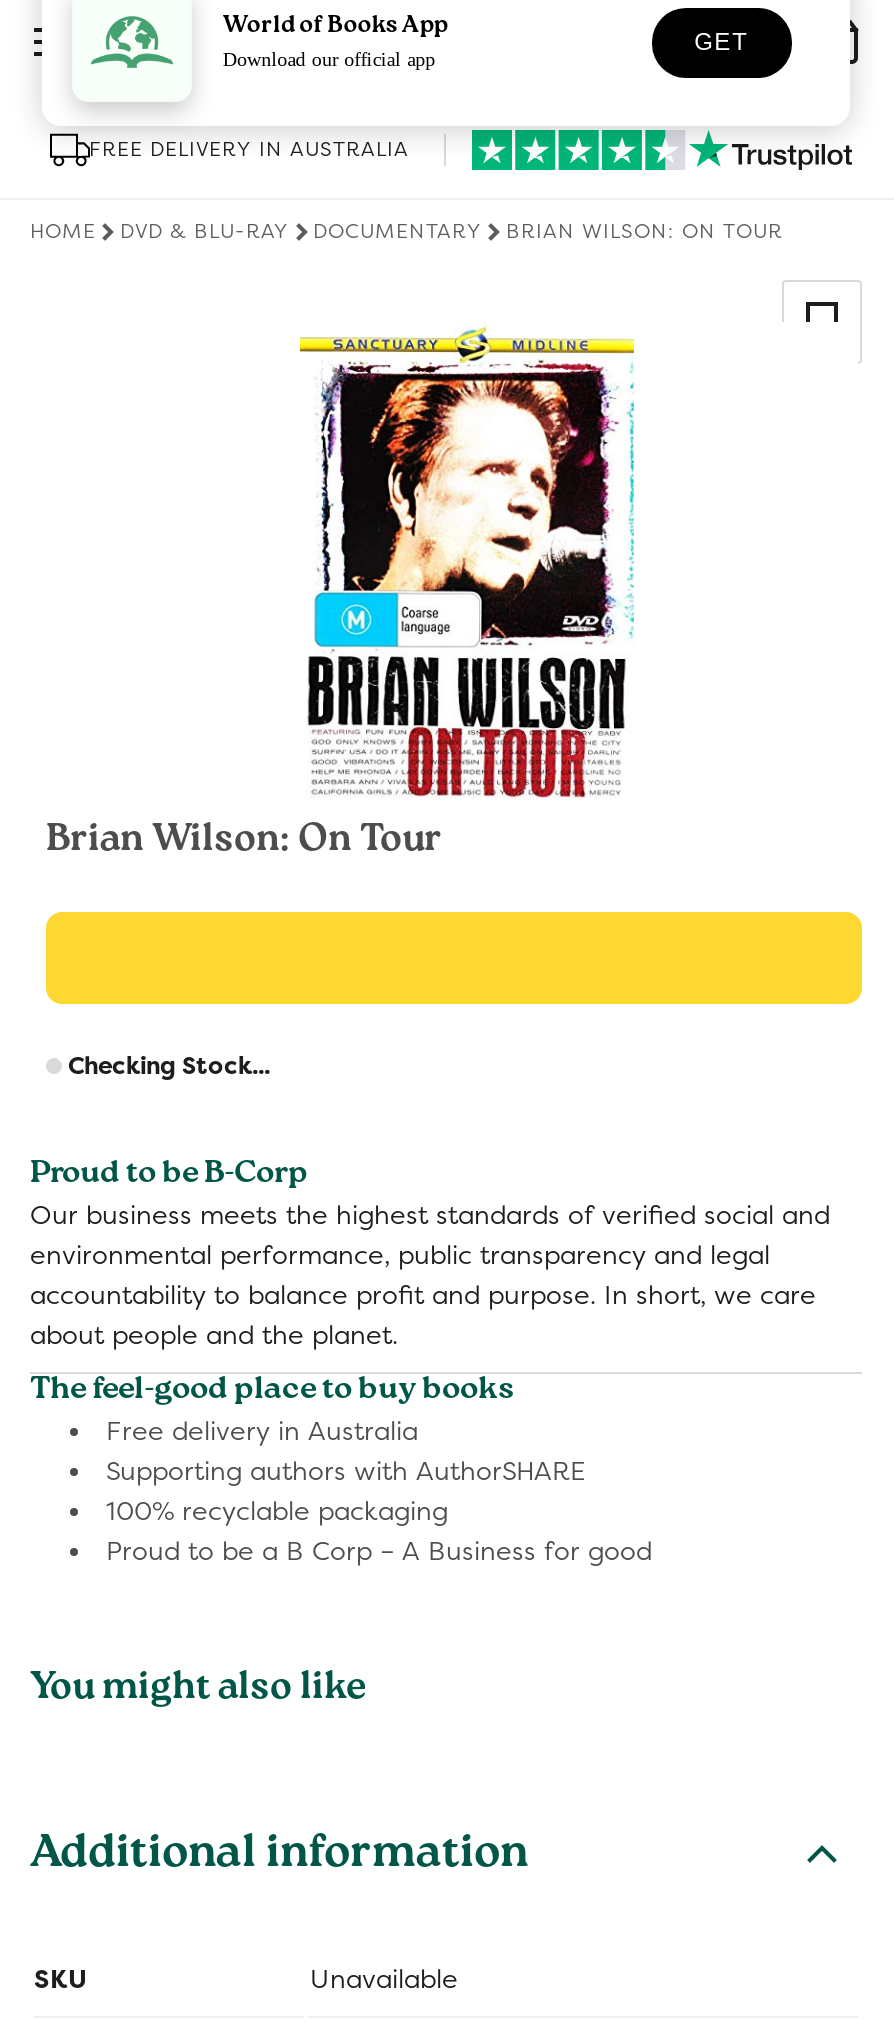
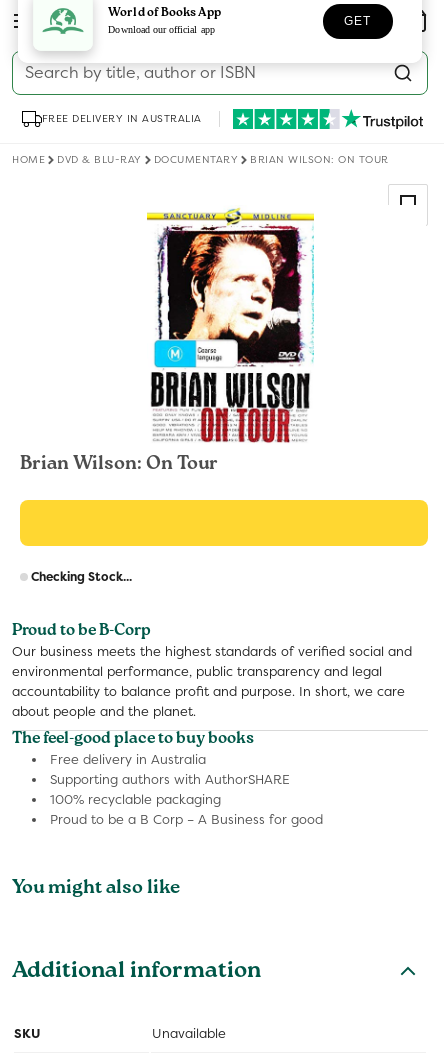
none -> [25,64,256,82] Search by title, author or ISBN

